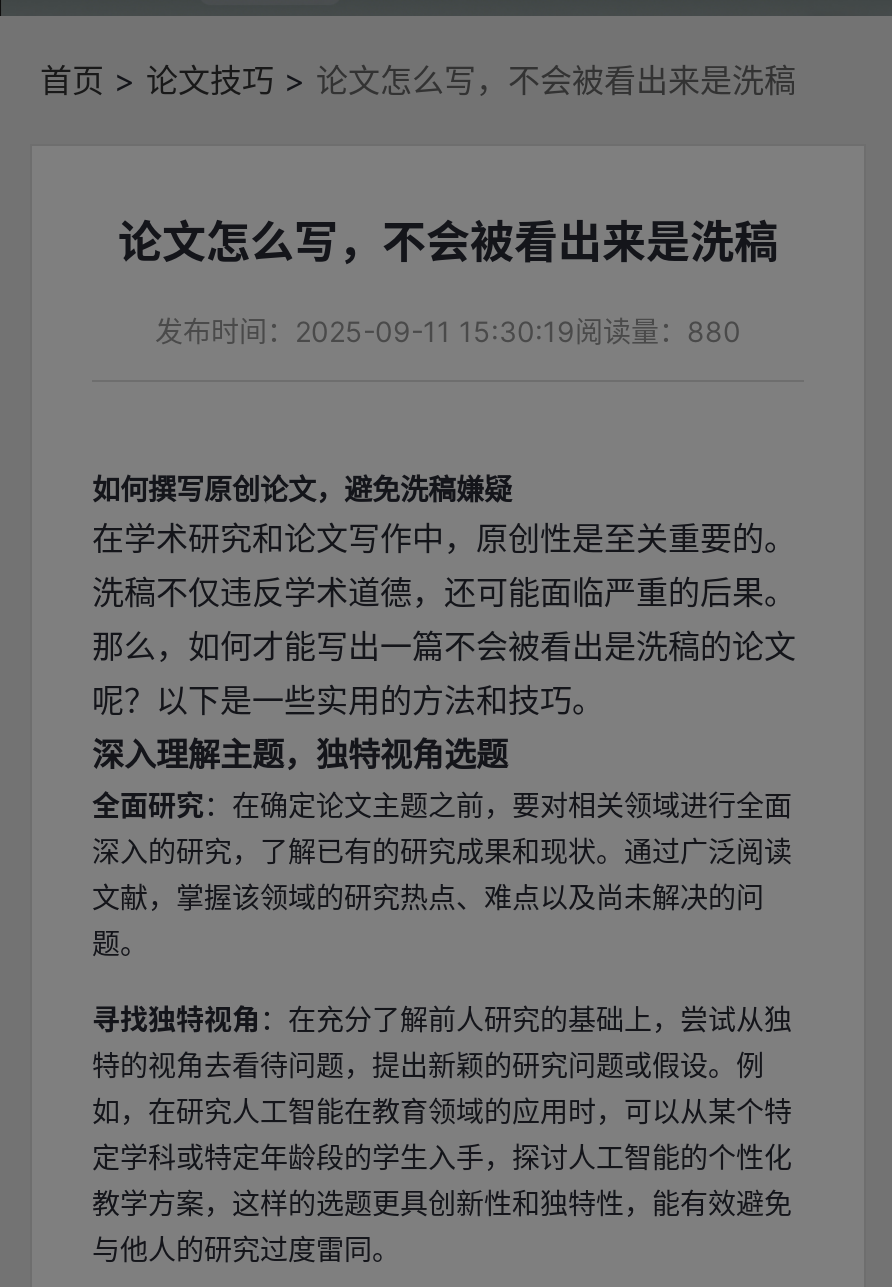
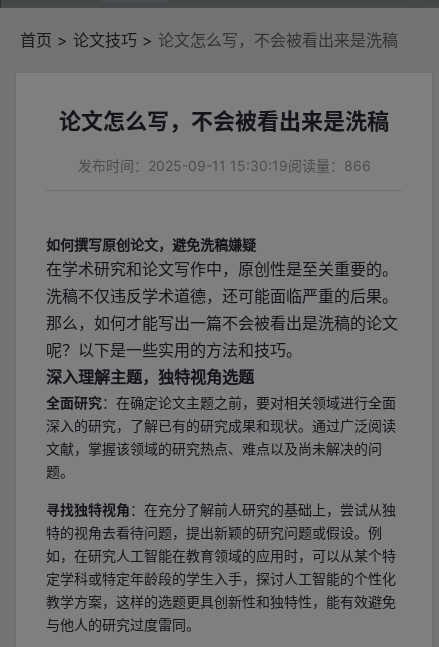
[155,315,741,349] 发布时间：2025-09-11 15:30:19阅读量：880 -> [77,157,370,174] 发布时间：2025-09-11 15:30:19阅读量：866

